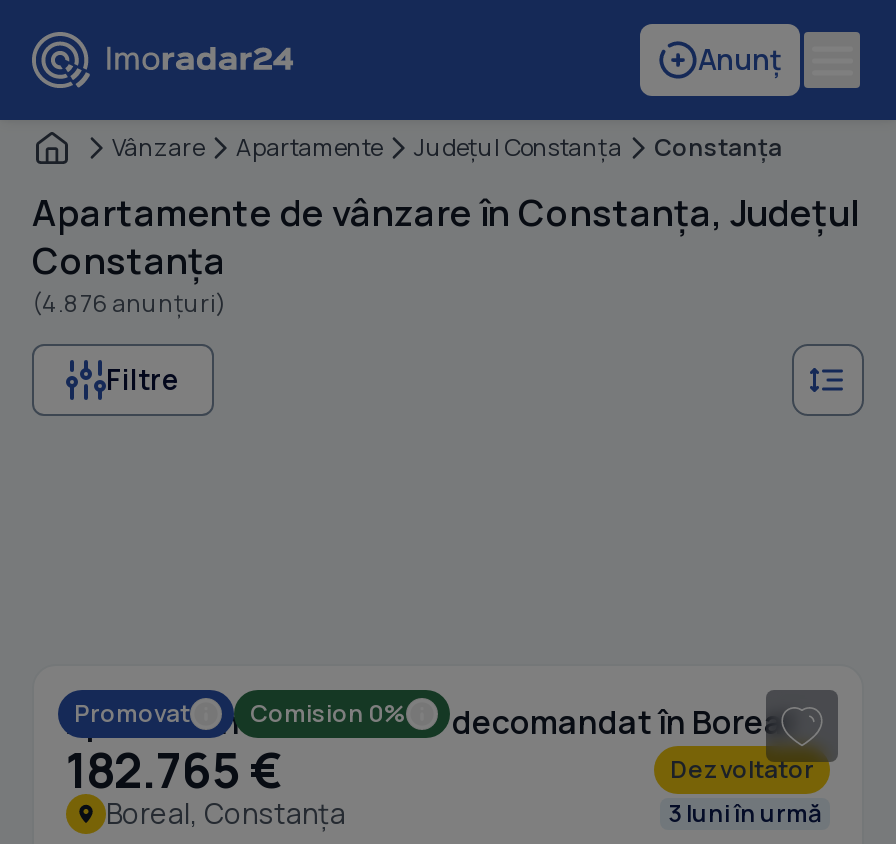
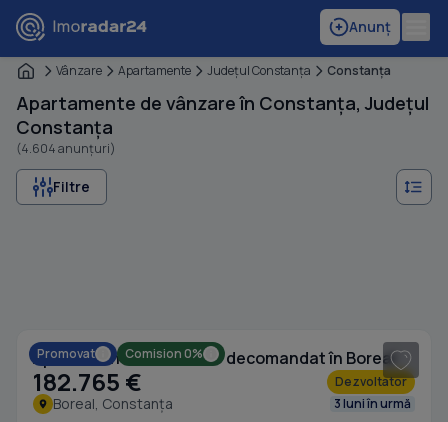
[32,286,228,320] (4.876 anunțuri) -> [16,140,116,157] (4.604 anunțuri)

